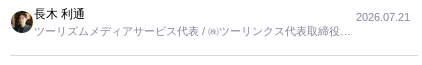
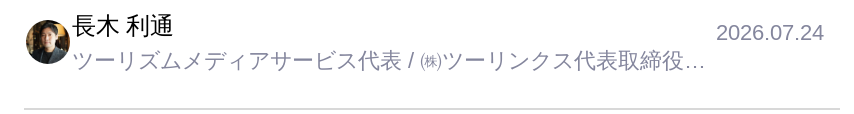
[356,11,410,23] 2026.07.21 -> [716,20,824,44] 2026.07.24

